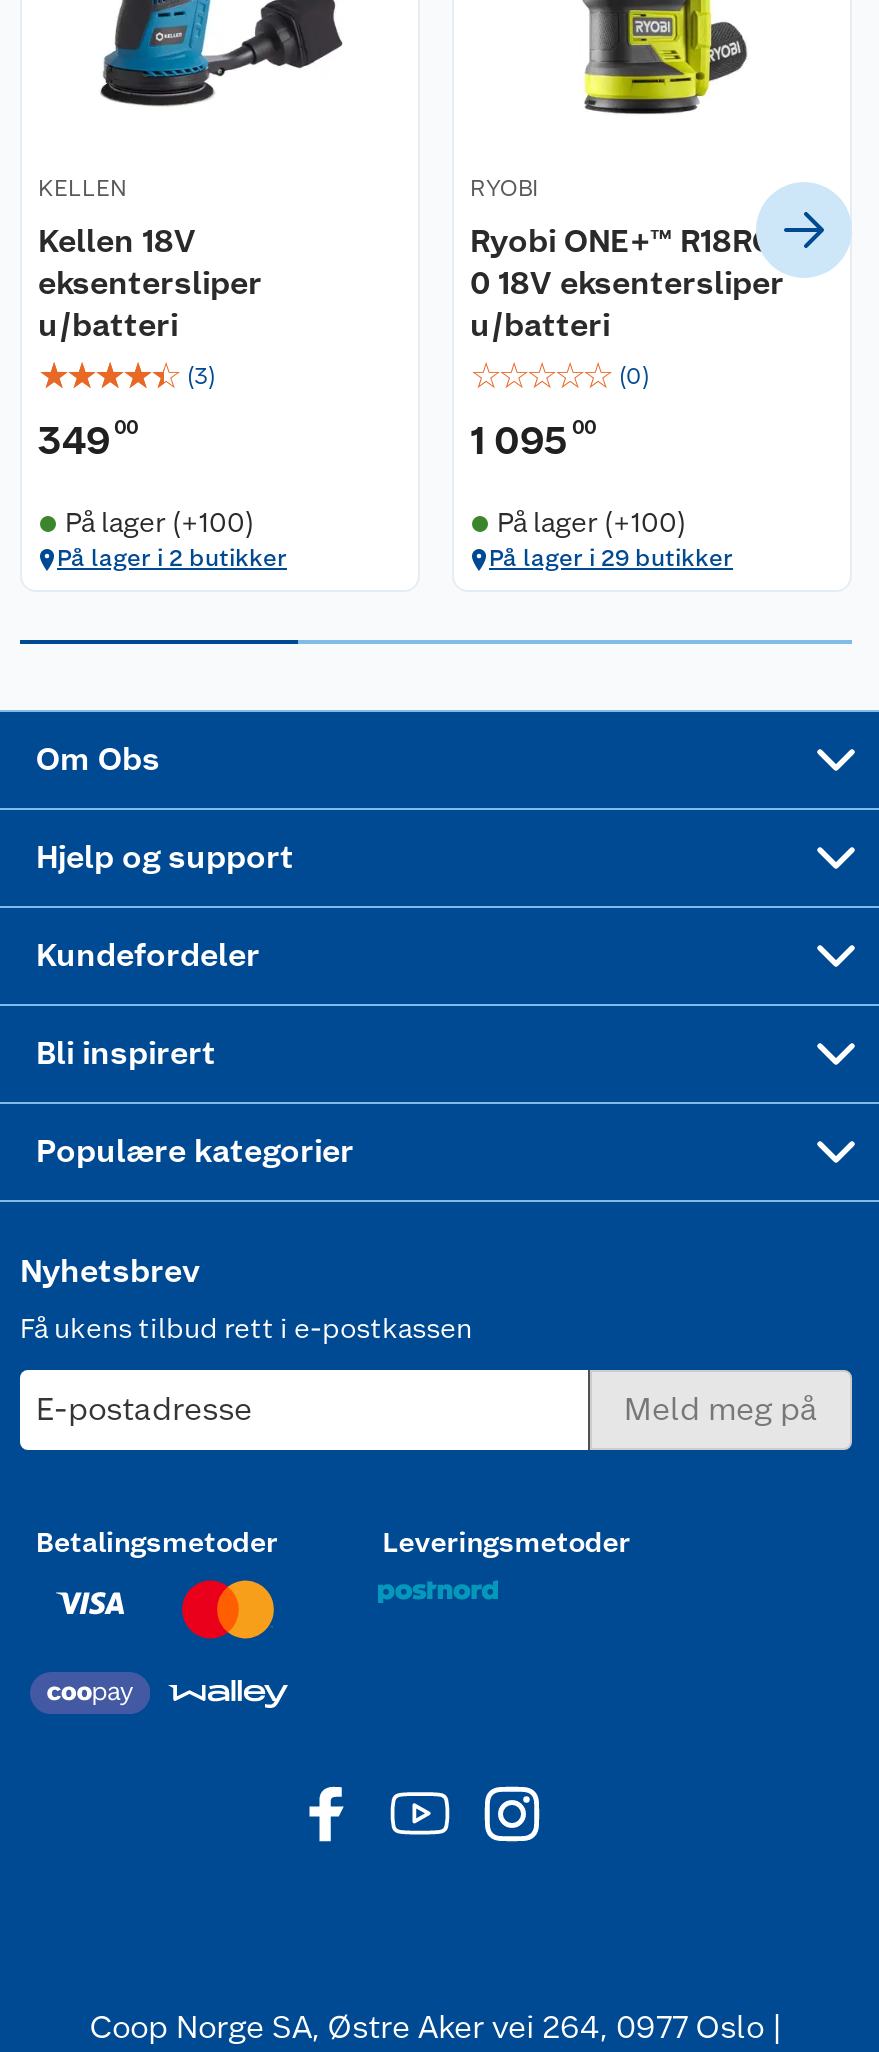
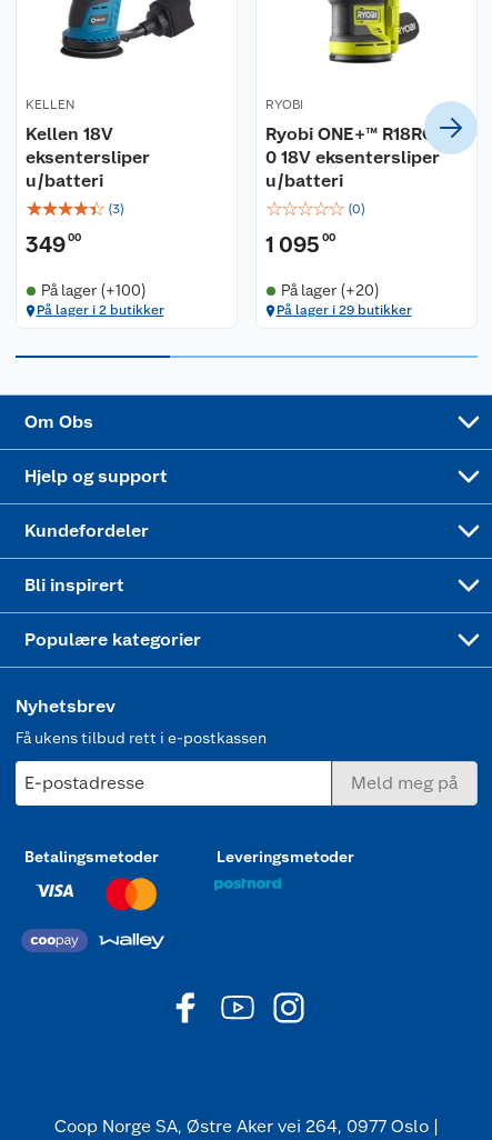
[497,506,687,538] På lager (+100) -> [280,281,379,299] På lager (+20)

